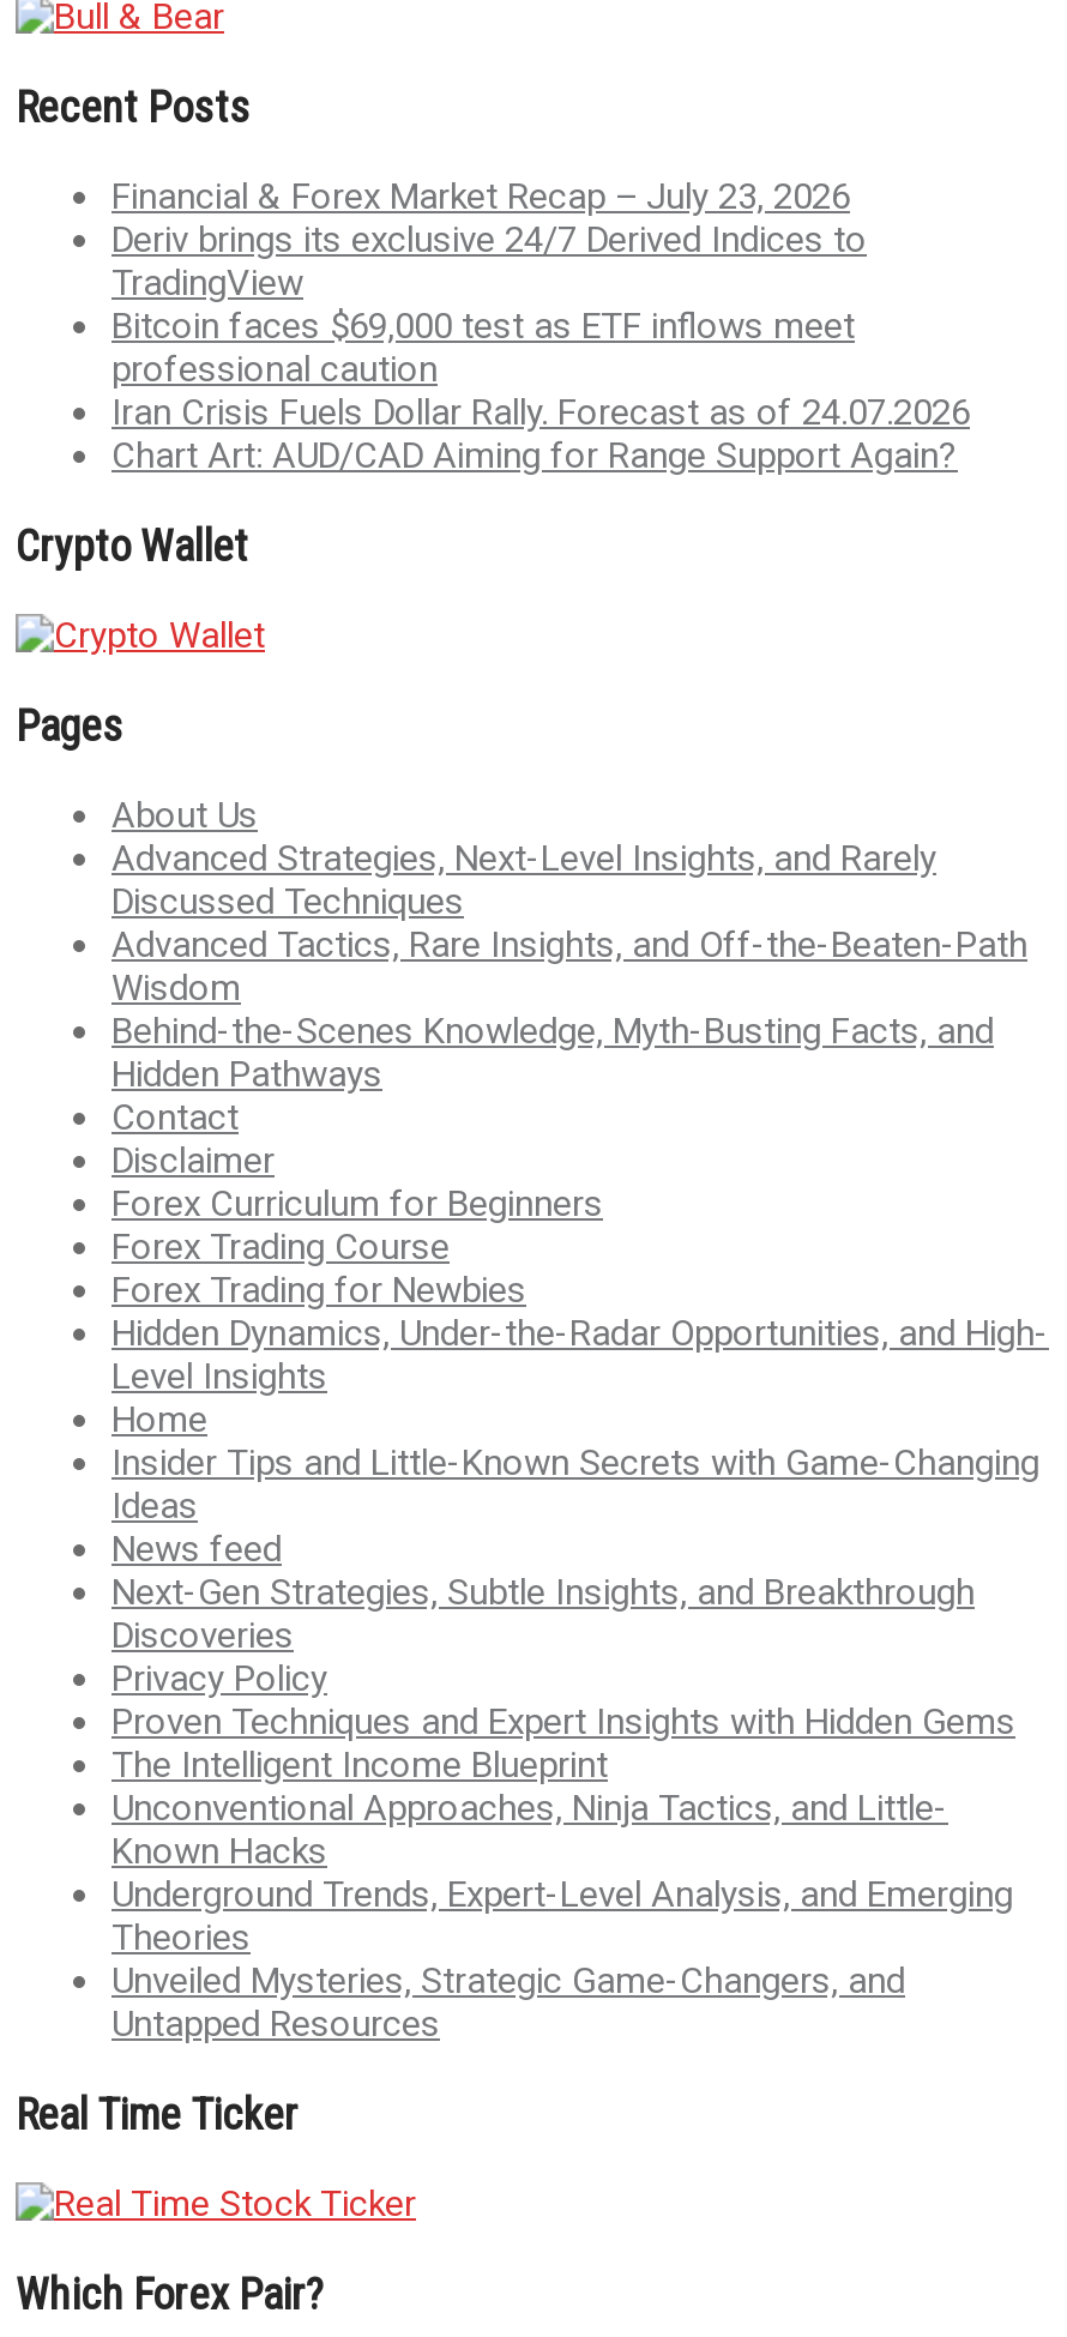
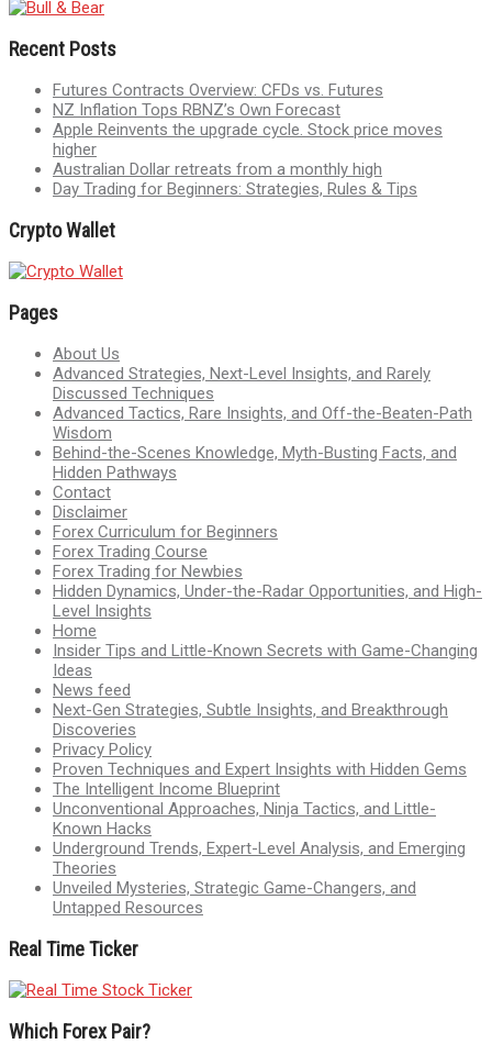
[111,174,970,477] Financial & Forex Market Recap – July 23, 2026 | Deriv brings its exclusive 24/7 Derived Indices to | TradingView | Bitcoin faces $69,000 test as ETF inflows meet | professional caution | Iran Crisis Fuels Dollar Rally. Forecast as of 24.07.2026 | Chart Art: AUD/CAD Aiming for Range Support Again? -> [53,80,443,199] Futures Contracts Overview: CFDs vs. Futures | NZ Inflation Tops RBNZ’s Own Forecast | Apple Reinvents the upgrade cycle. Stock price moves | higher | Australian Dollar retreats from a monthly high | Day Trading for Beginners: Strategies, Rules & Tips

